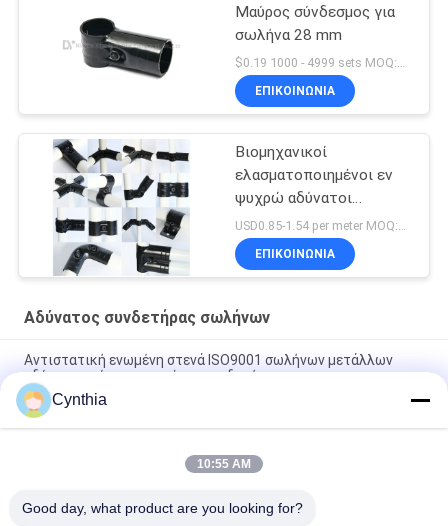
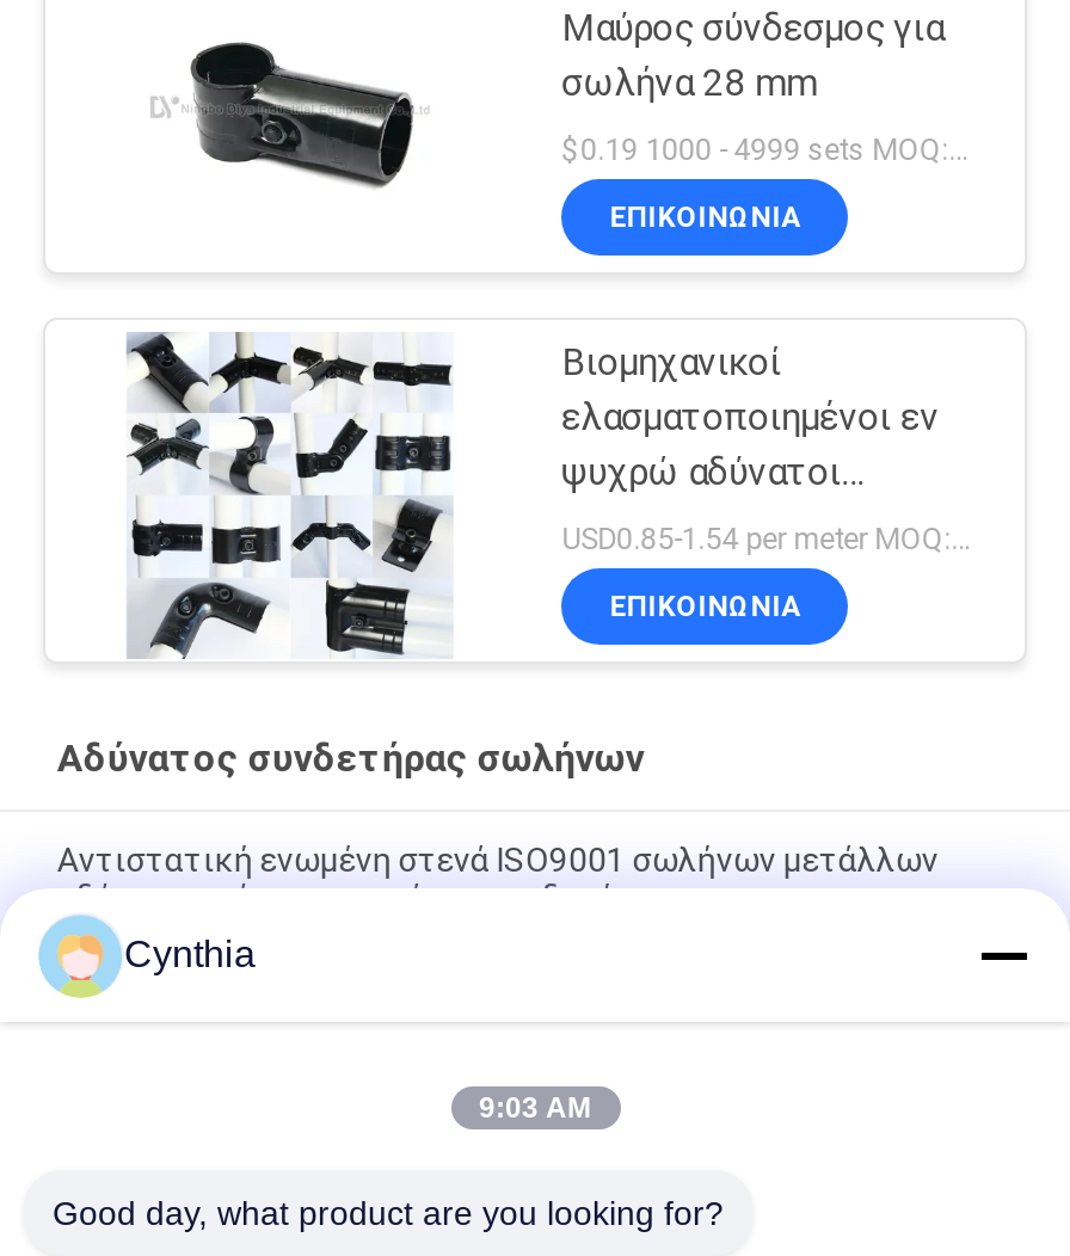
[197,457,251,471] 10:55 AM -> [479,1091,591,1125] 9:03 AM

